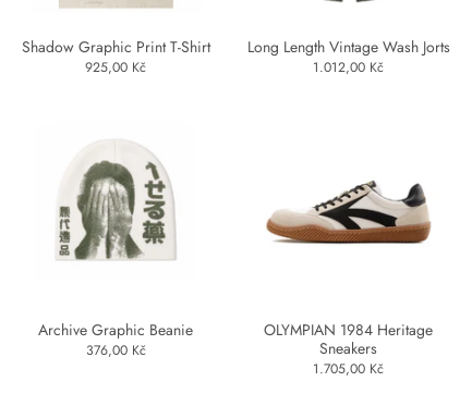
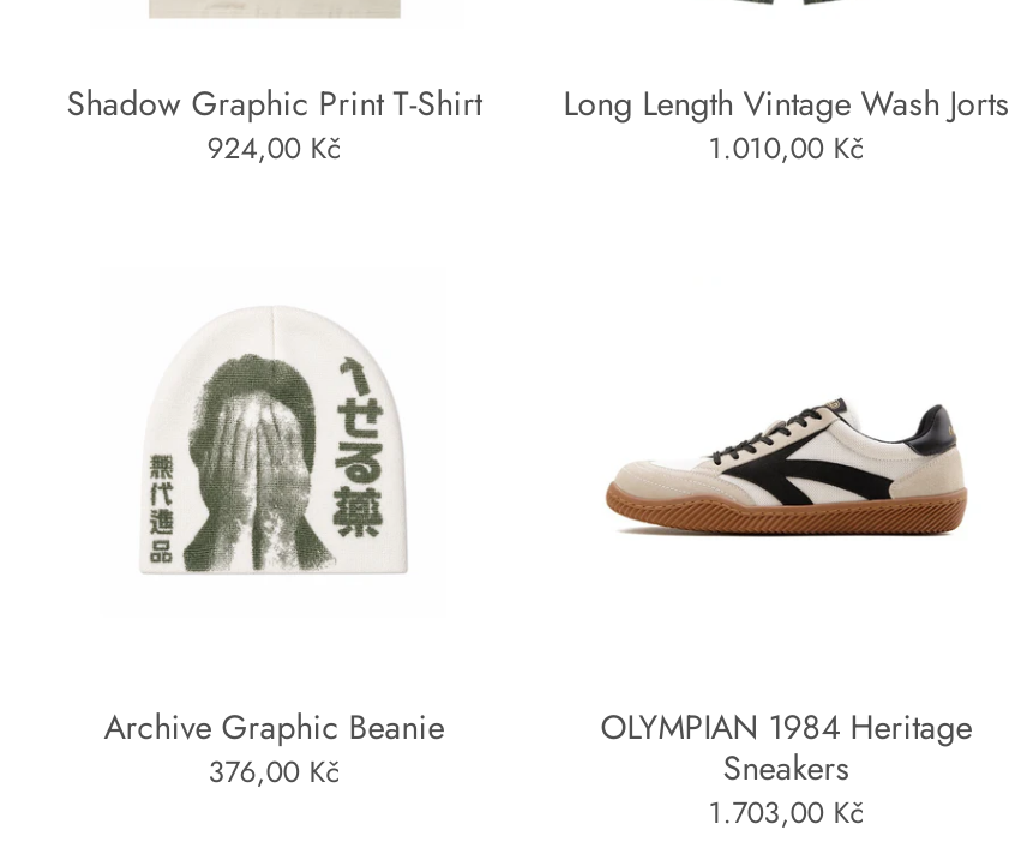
[85,58,146,77] 925,00 Kč -> [207,127,341,170] 924,00 Kč
[313,58,384,77] 1.012,00 Kč -> [708,127,864,170] 1.010,00 Kč
[313,359,384,378] 1.705,00 Kč -> [708,791,864,834] 1.703,00 Kč

